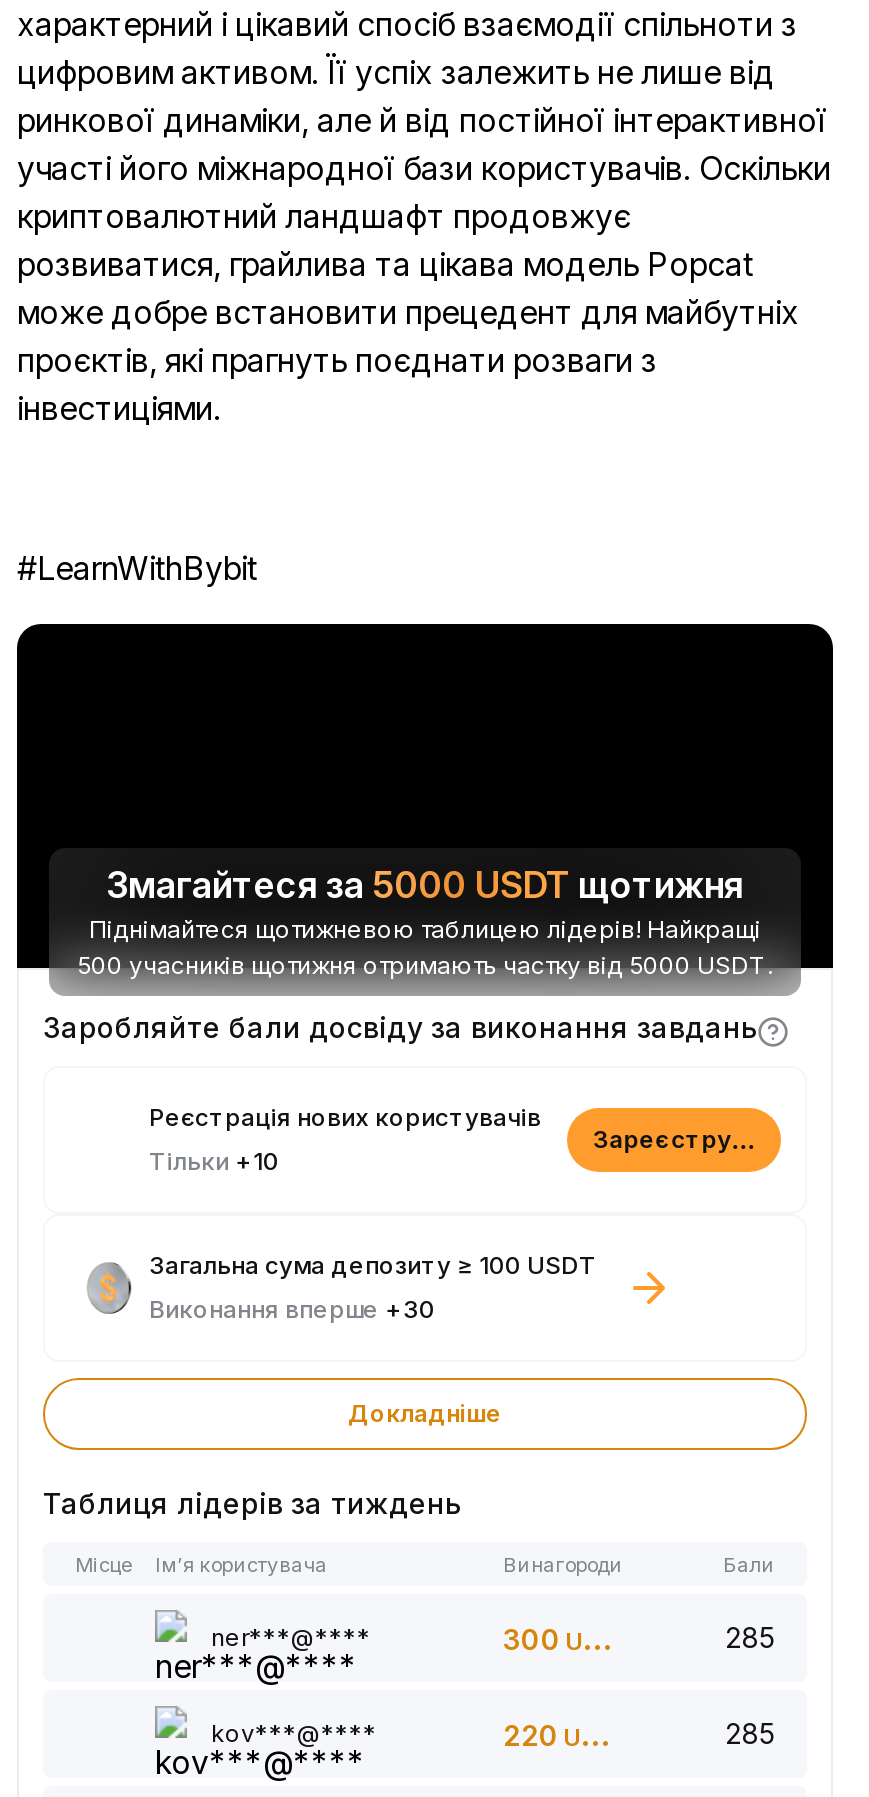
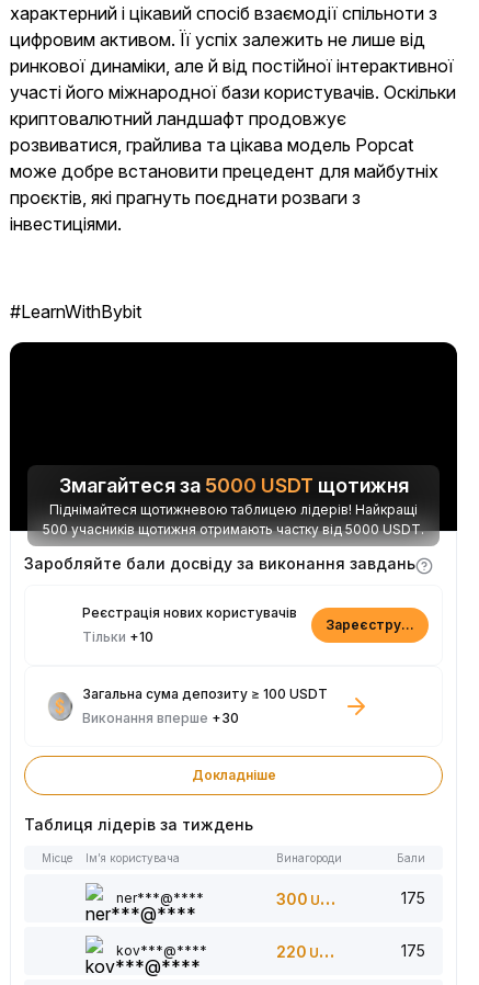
[725,1621,775,1655] 285 -> [401,889,425,908] 175
[725,1717,775,1751] 285 -> [401,942,425,960] 175

